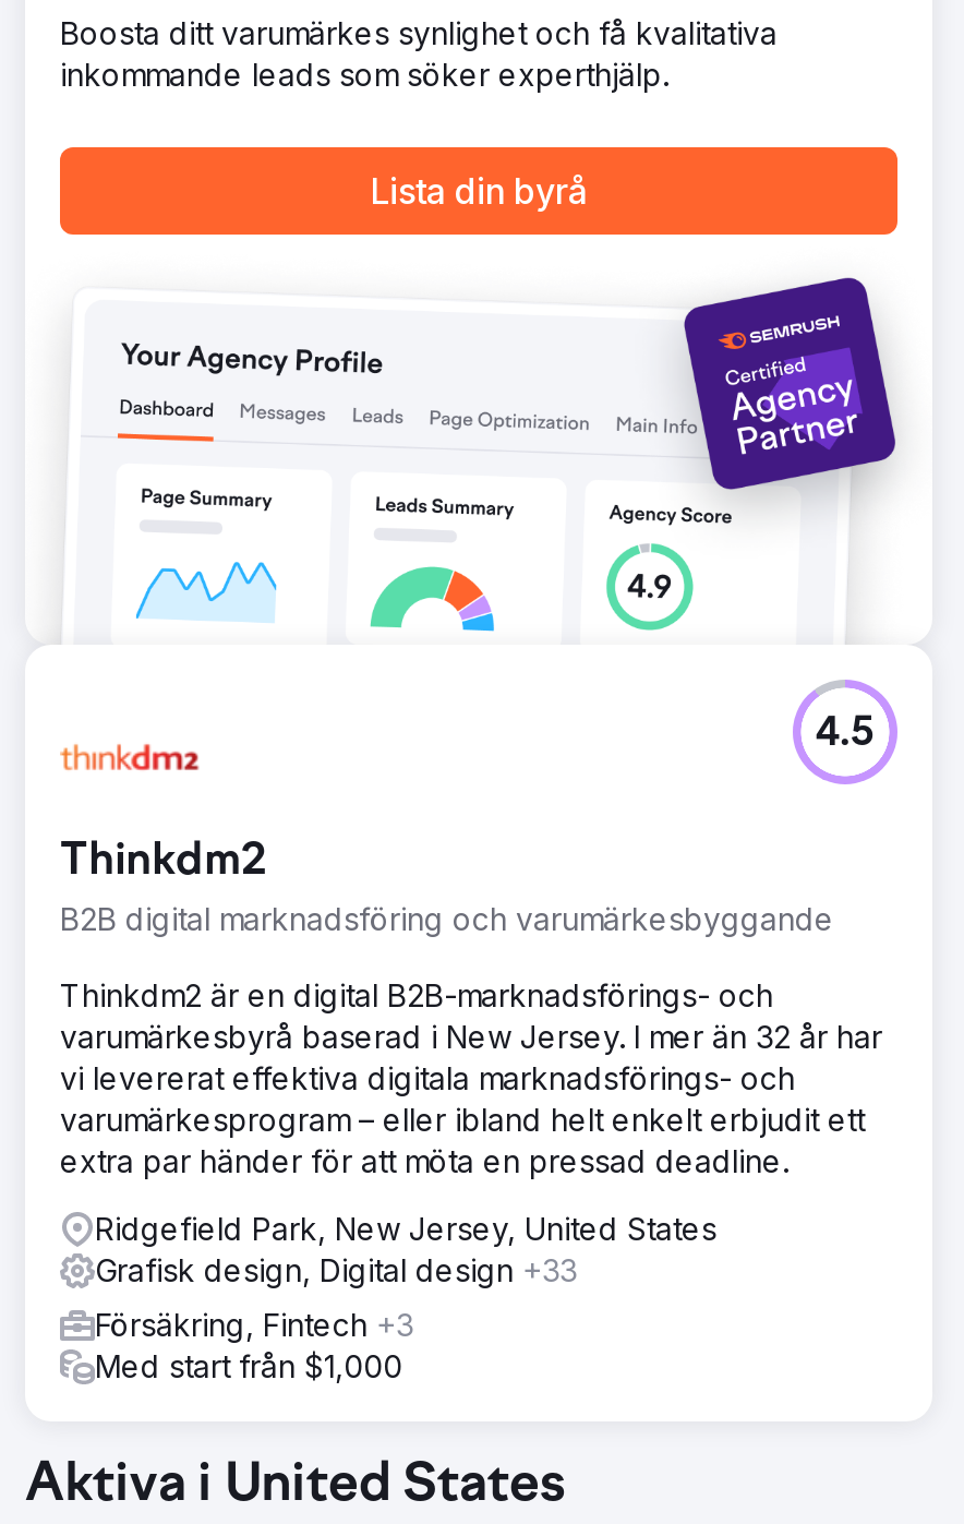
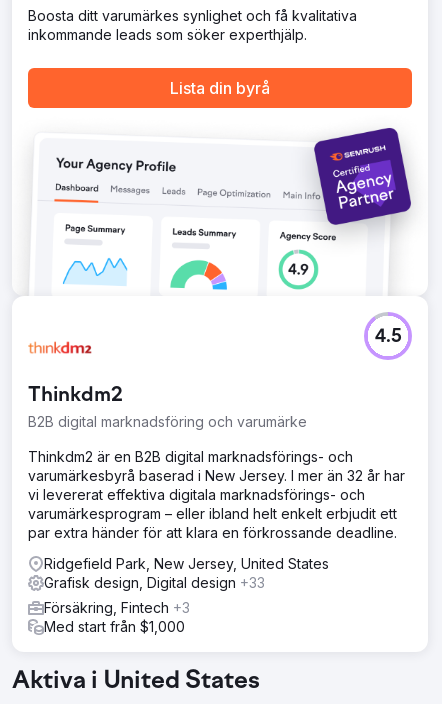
[60,899,834,936] B2B digital marknadsföring och varumärkesbyggande -> [28,413,307,430] B2B digital marknadsföring och varumärke
[60,975,773,1013] Thinkdm2 är en digital B2B-marknadsförings- och -> [28,448,353,465] Thinkdm2 är en B2B digital marknadsförings- och
[60,1141,788,1178] extra par händer för att möta en pressad deadline. -> [28,524,397,541] par extra händer för att klara en förkrossande deadline.

